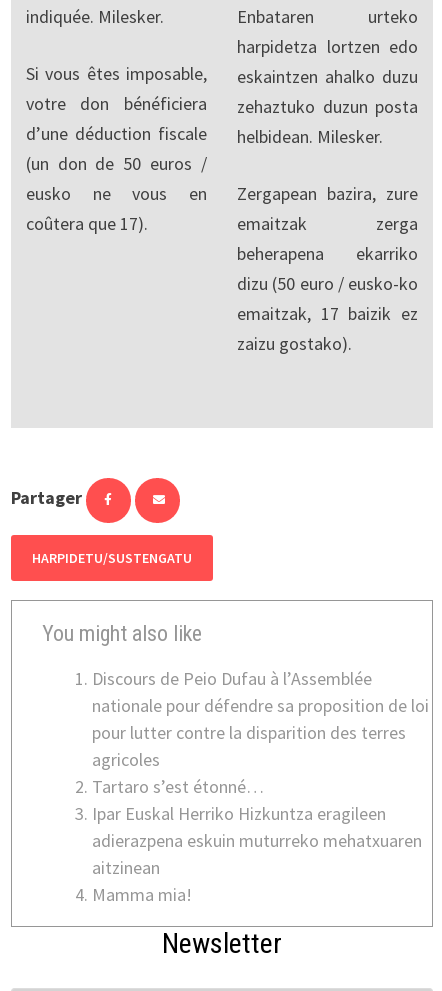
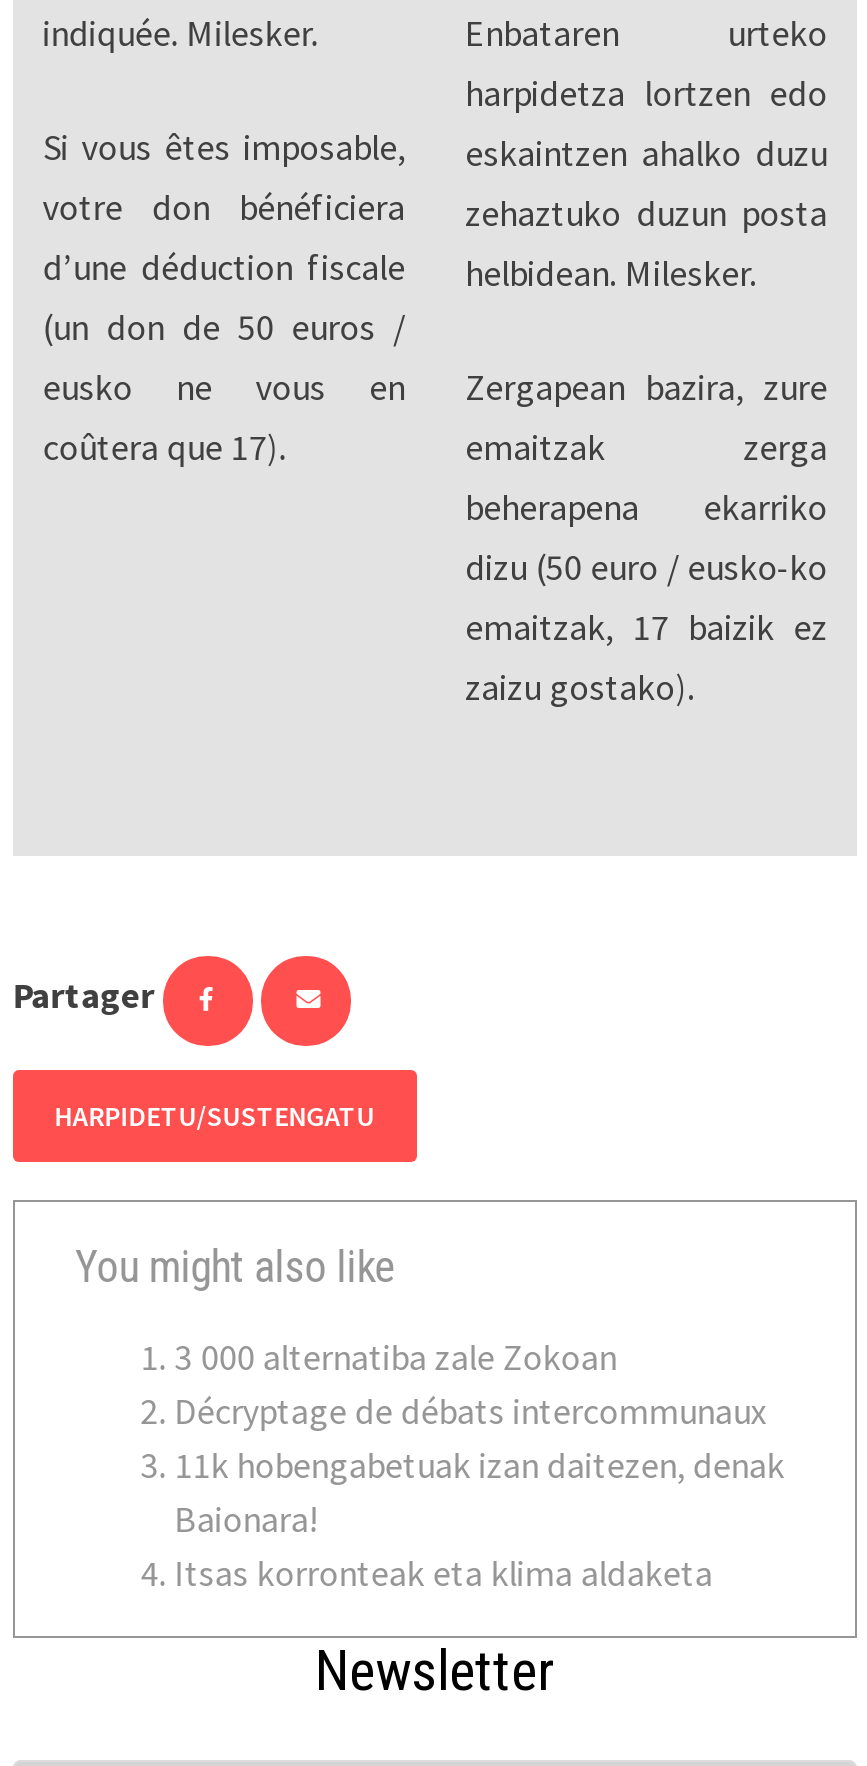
[92,667,429,906] Discours de Peio Dufau à l’Assemblée | nationale pour défendre sa proposition de loi | pour lutter contre la disparition des terres | agricoles | Tartaro s’est étonné… | Ipar Euskal Herriko Hizkuntza eragileen | adierazpena eskuin muturreko mehatxuaren | aitzinean | Mamma mia! -> [175,1334,785,1596] 3 000 alternatiba zale Zokoan | Décryptage de débats intercommunaux | 11k hobengabetuak izan daitezen, denak | Baionara! | Itsas korronteak eta klima aldaketa

